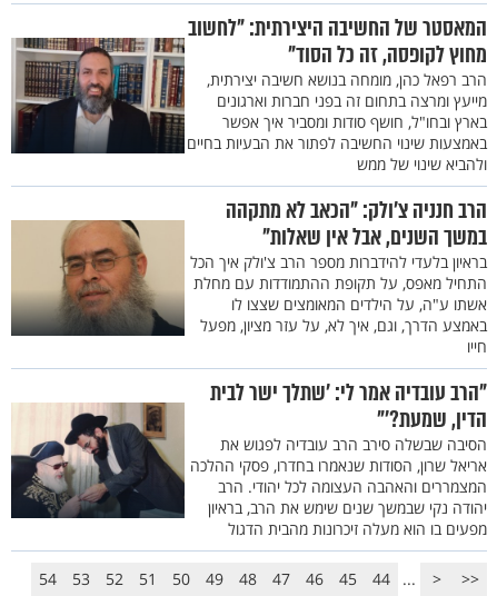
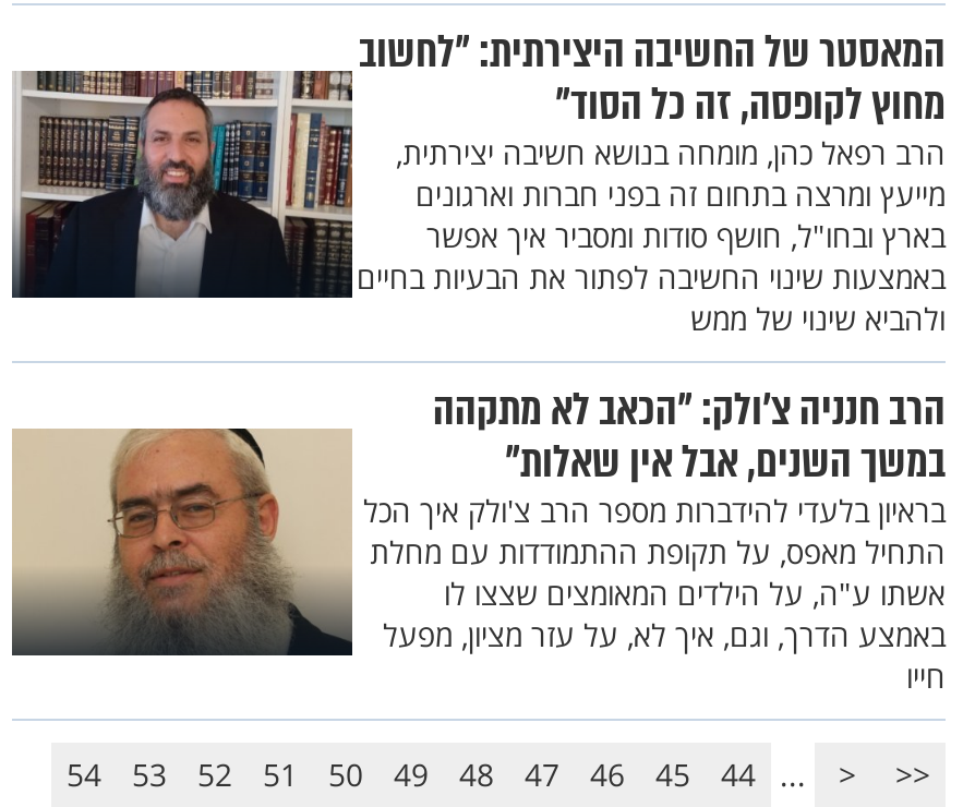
[10,378,487,540] [image] | "הרב עובדיה אמר לי: 'שתלך ישר לבית | הדין, שמעת?'" | הסיבה שבשלה סירב הרב עובדיה לפגוש את | אריאל שרון, הסודות שנאמרו בחדרו, פסקי ההלכה | המצמררים והאהבה העצומה לכל יהודי. הרב | יהודה נקי שבמשך שנים שימש את הרב, בראיון | מפעים בו הוא מעלה זיכרונות מהבית הדגול -> none

